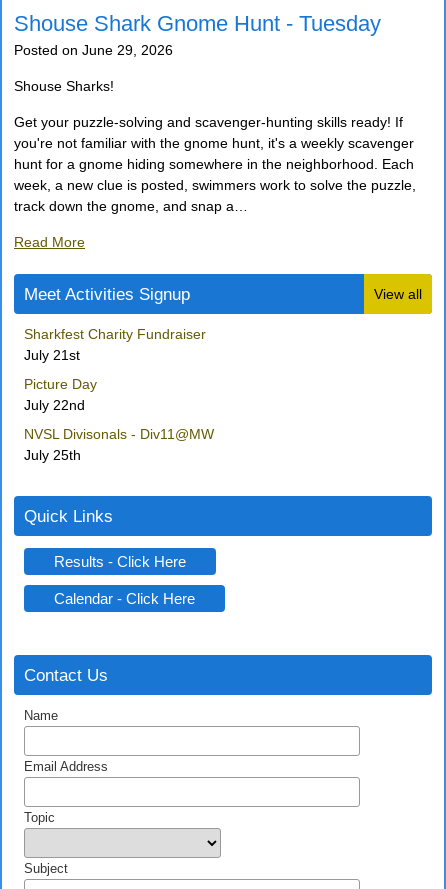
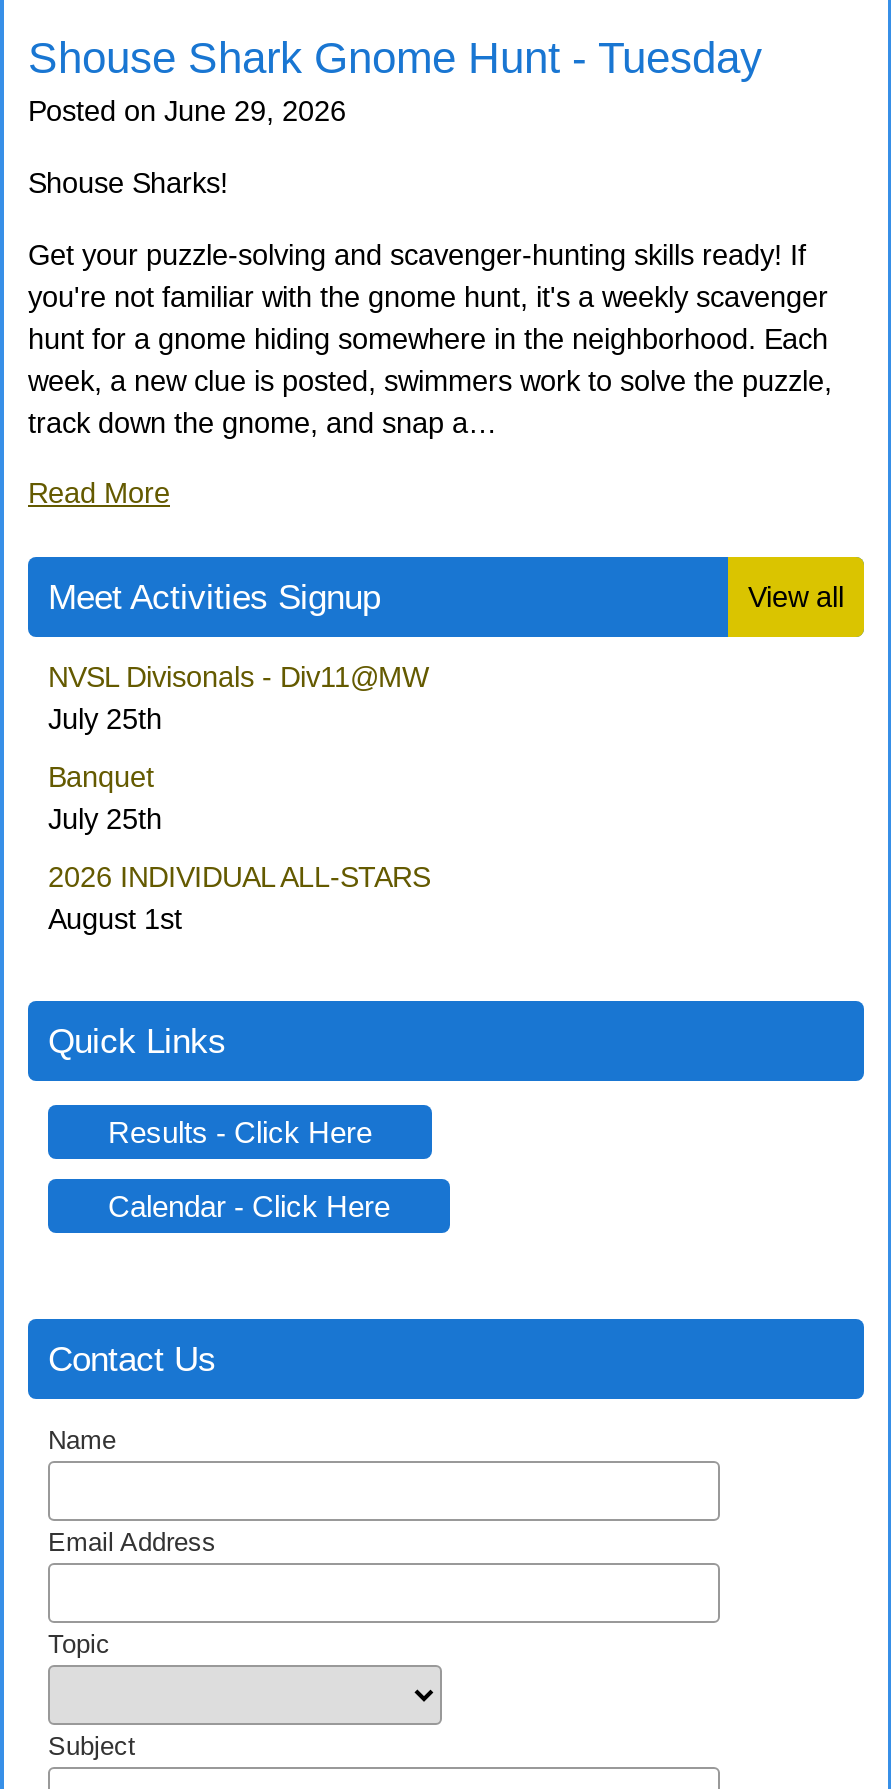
[24,326,206,413] Sharkfest Charity Fundraiser | July 21st | Picture Day | July 22nd -> none
moved [24,426,214,463] -> [48,661,428,735]: NVSL Divisonals - Div11@MW | July 25th
none -> [48,761,430,935] Banquet | July 25th | 2026 INDIVIDUAL ALL-STARS | August 1st

